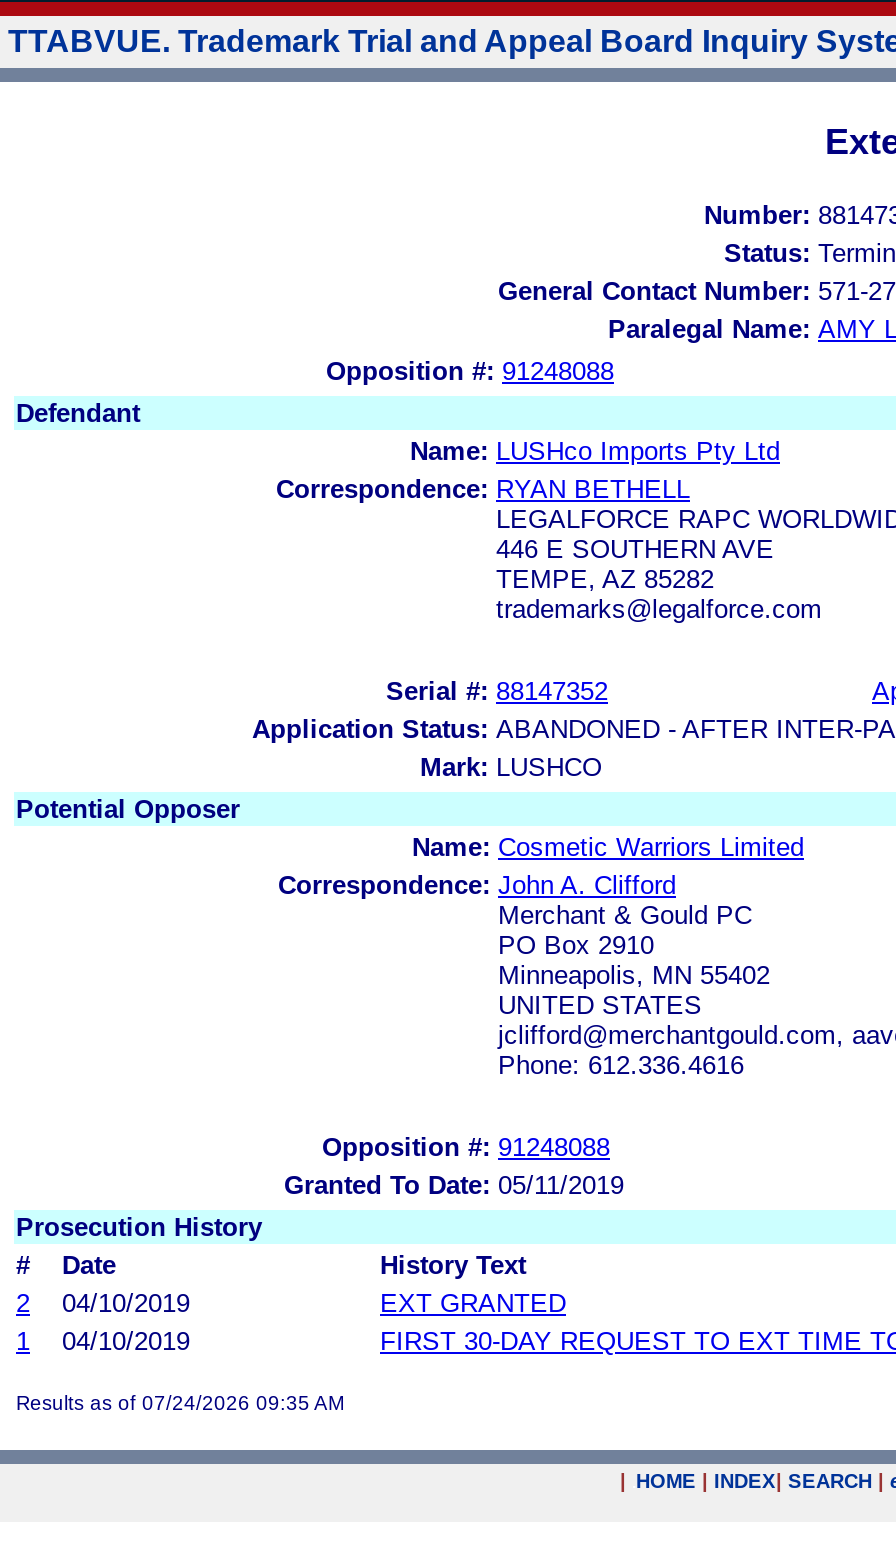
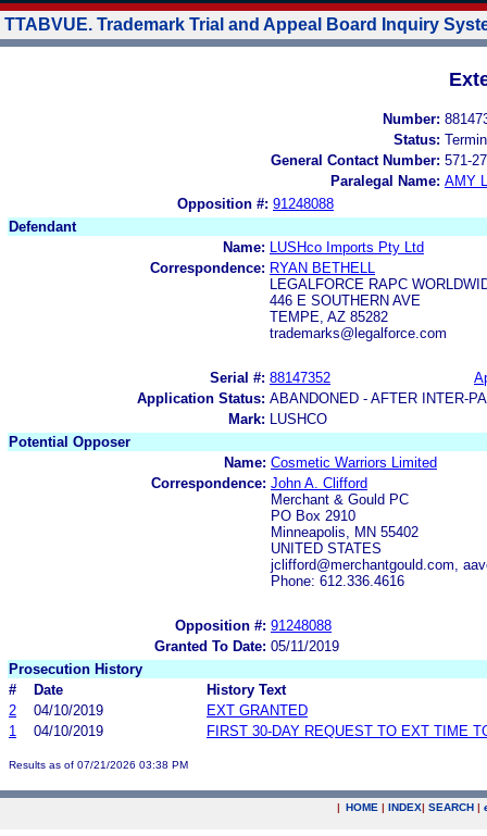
[16,1392,344,1414] Results as of 07/24/2026 09:35 AM -> [9,759,188,771] Results as of 07/21/2026 03:38 PM

